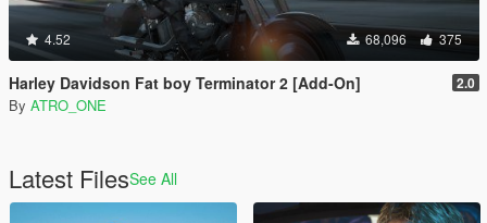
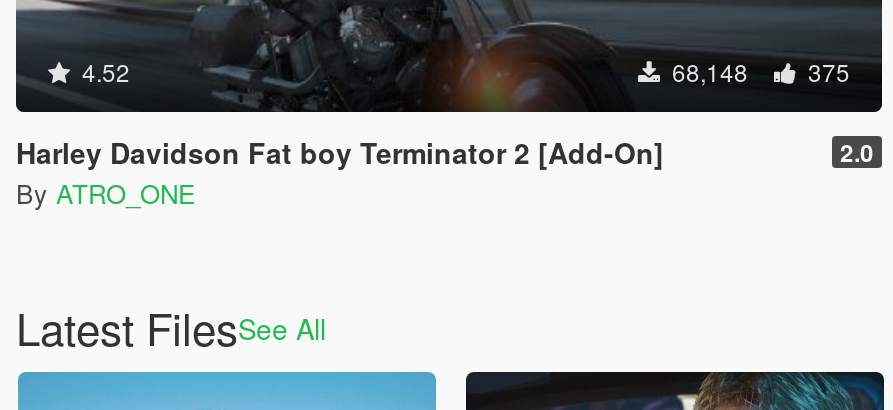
[362,30,462,48] 68,096 375 -> [666,55,850,89] 68,148 375

